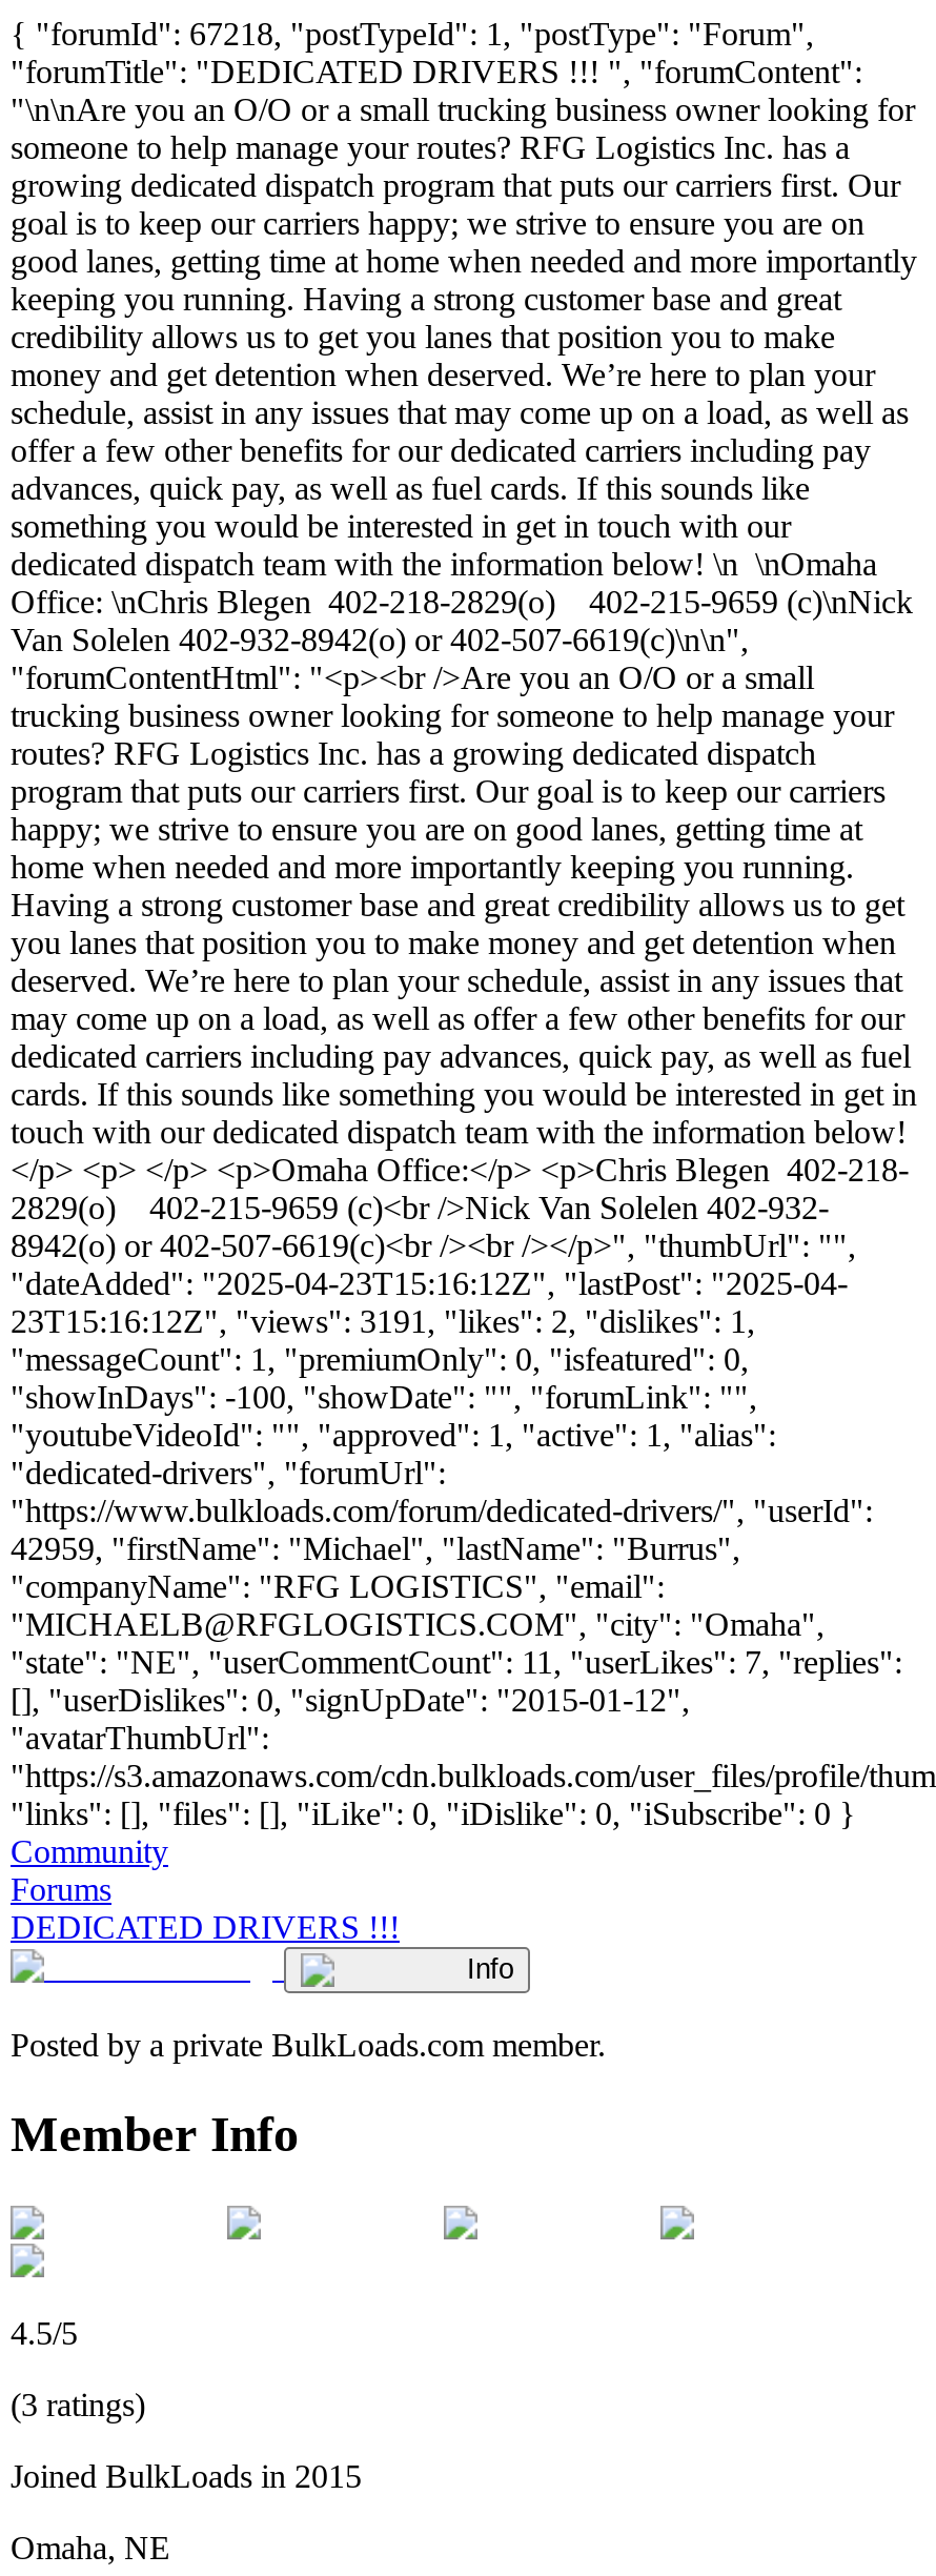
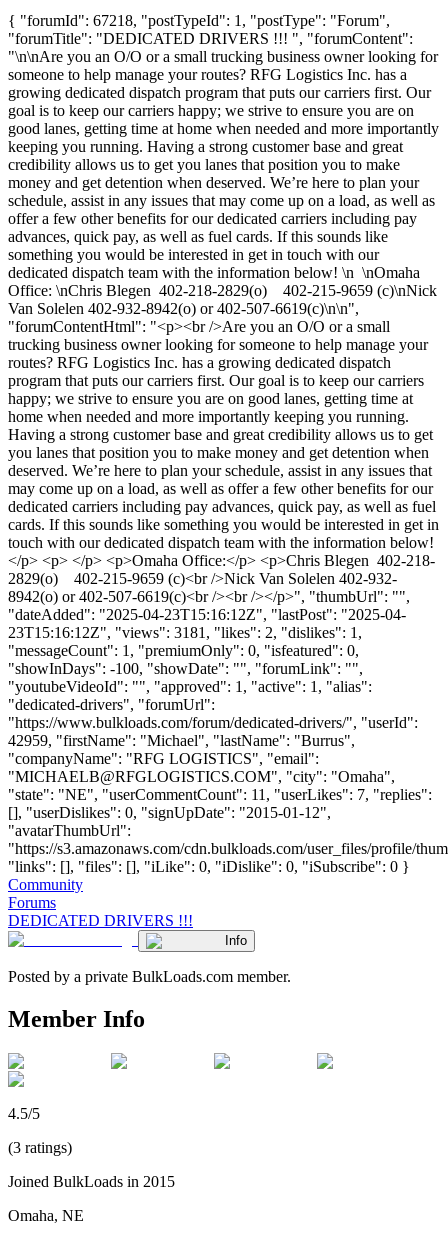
[11,1303,755,1339] 23T15:16:12Z", "views": 3191, "likes": 2, "dislikes": 1, -> [8,624,362,641] 23T15:16:12Z", "views": 3181, "likes": 2, "dislikes": 1,

